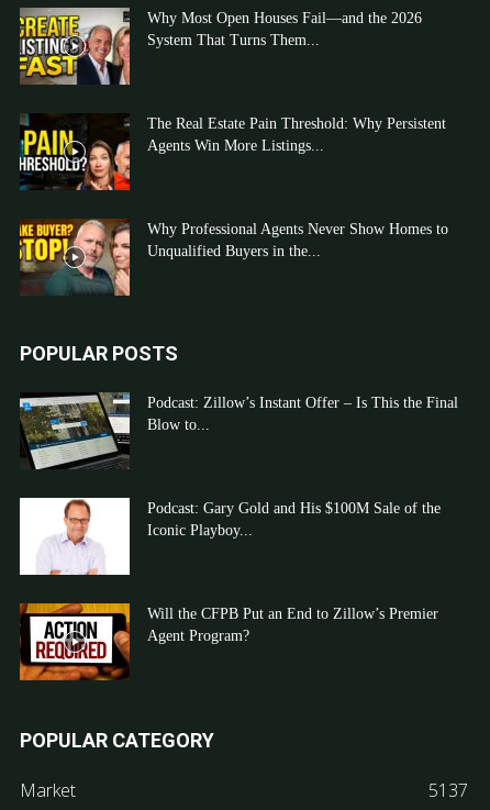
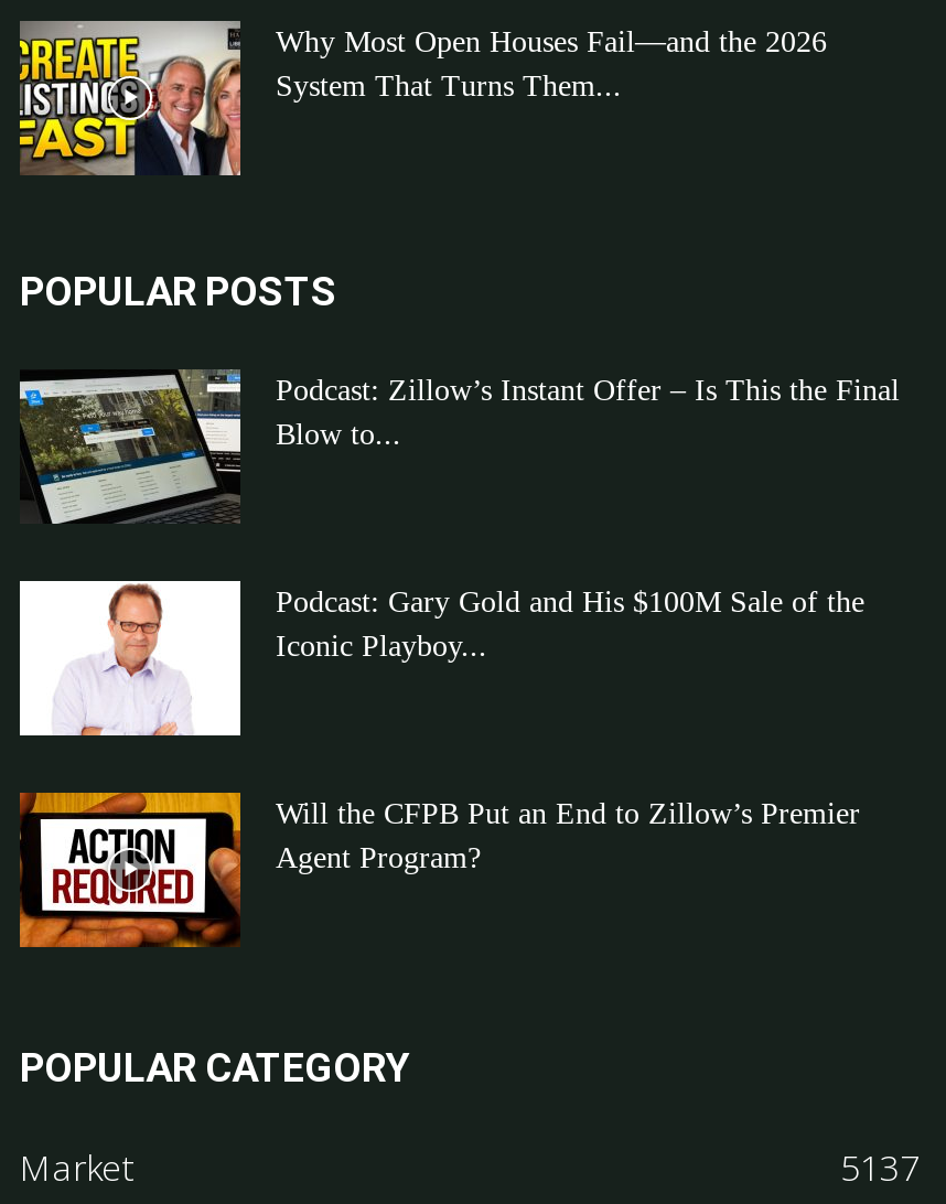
[19,114,446,191] [image] | The Real Estate Pain Threshold: Why Persistent | Agents Win More Listings... -> none
[19,219,448,297] [image] | Why Professional Agents Never Show Homes to | Unqualified Buyers in the... -> none

